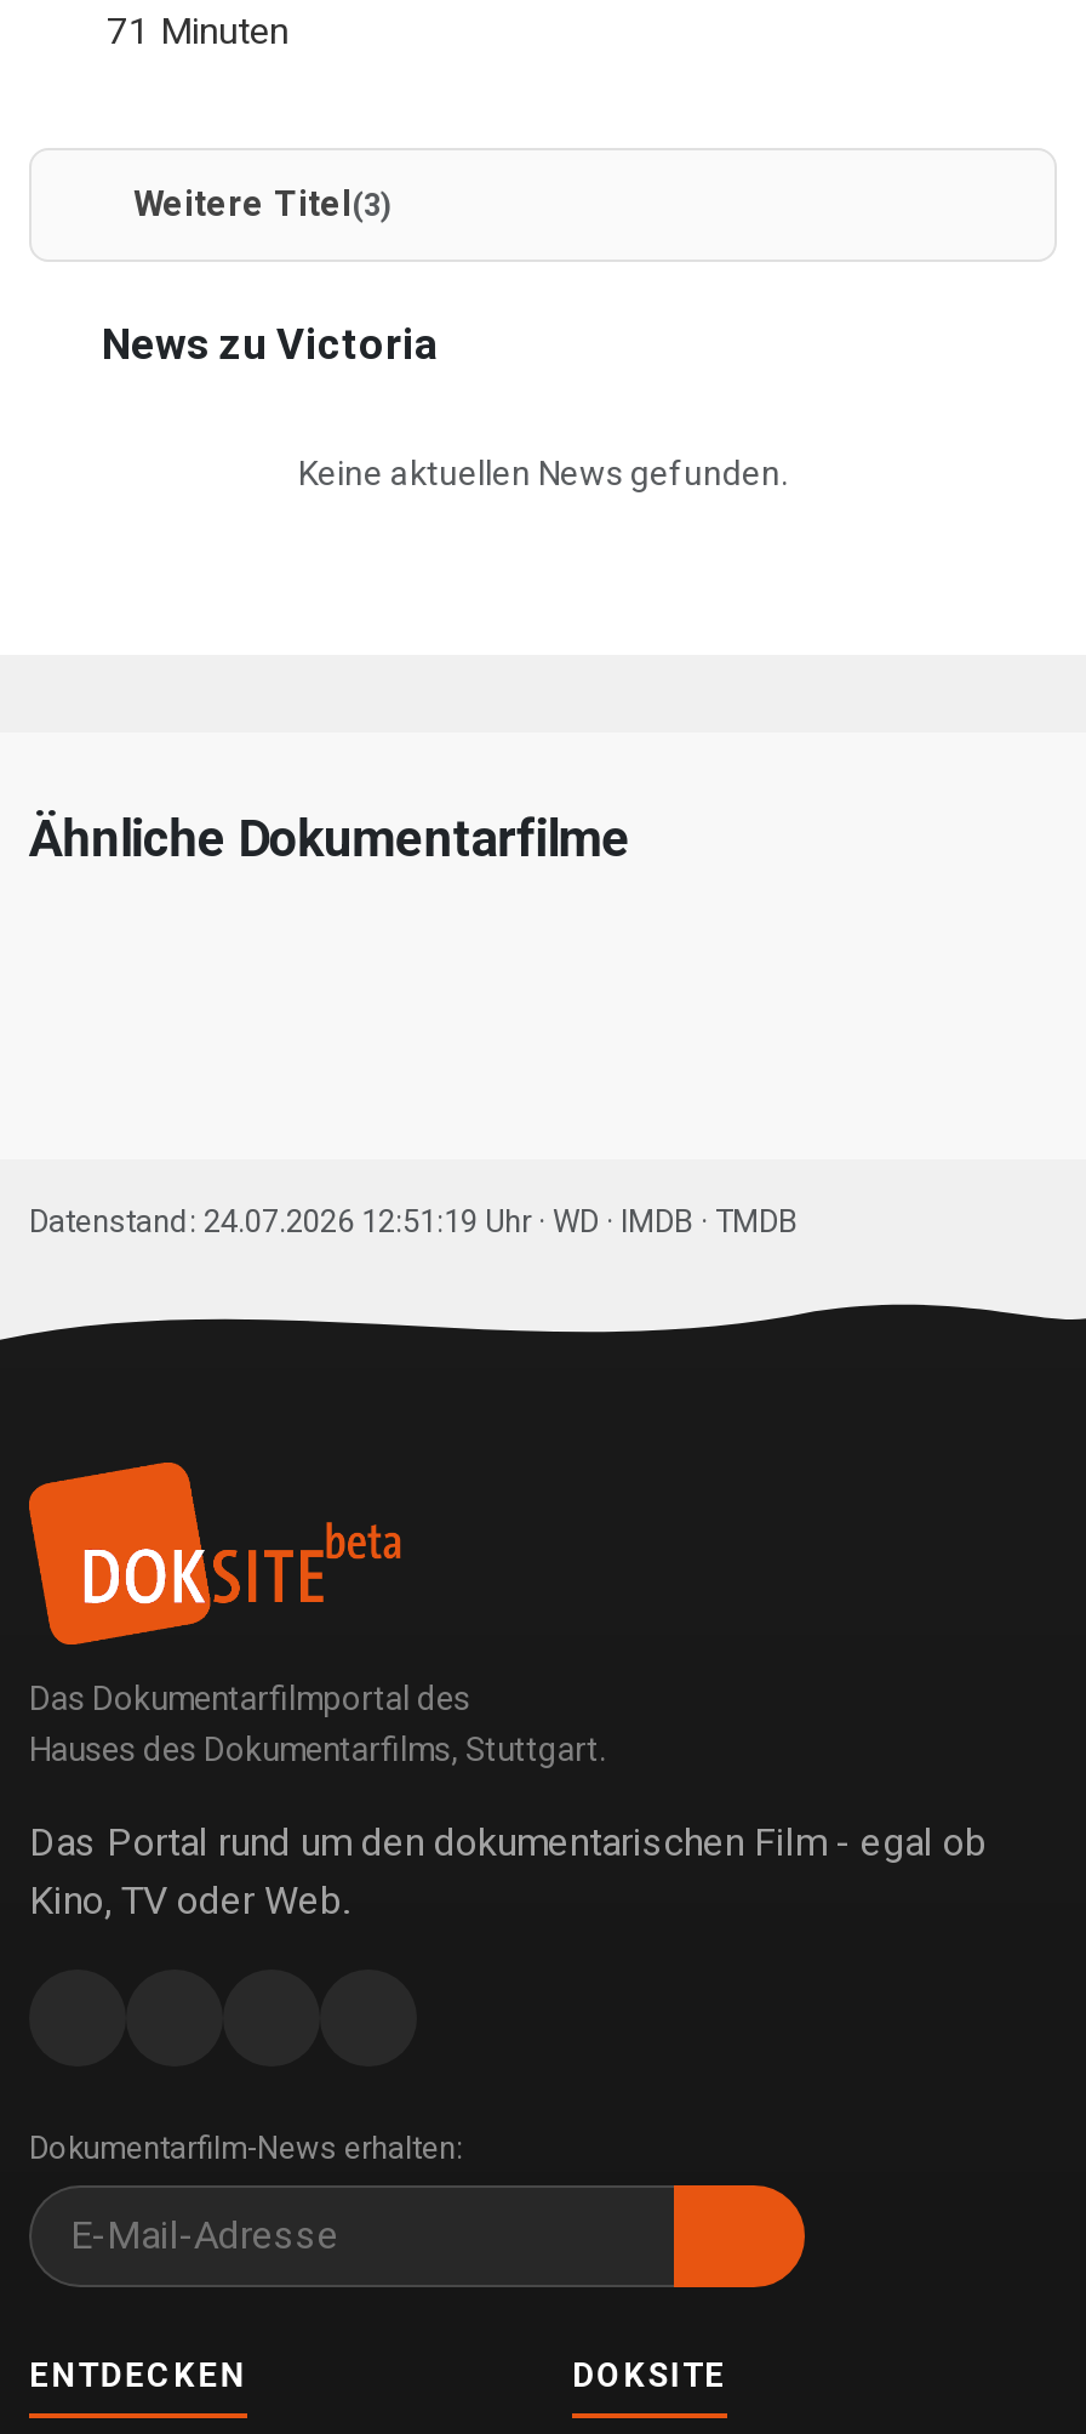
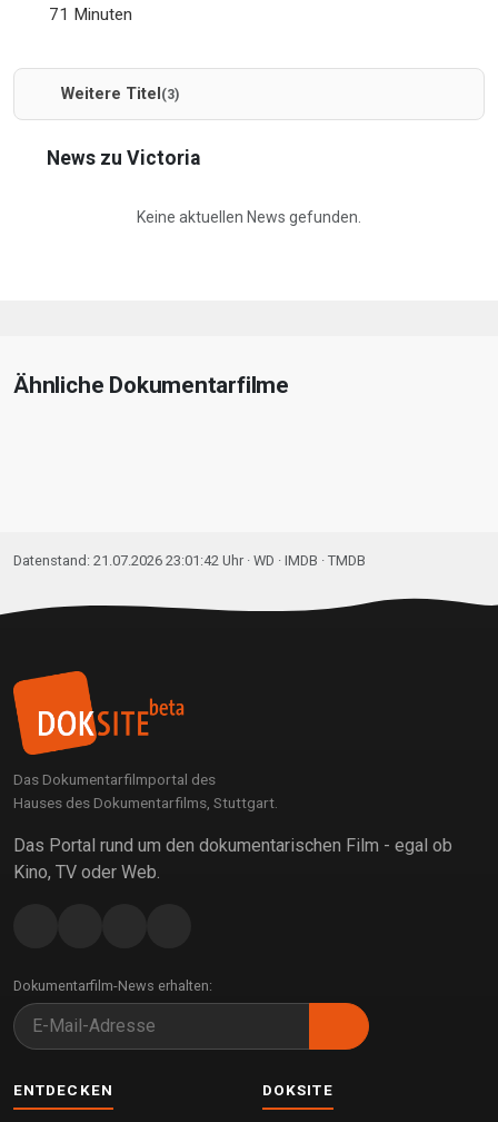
[29,1204,798,1240] Datenstand: 24.07.2026 12:51:19 Uhr · WD · IMDB · TMDB -> [13,552,366,569] Datenstand: 21.07.2026 23:01:42 Uhr · WD · IMDB · TMDB

